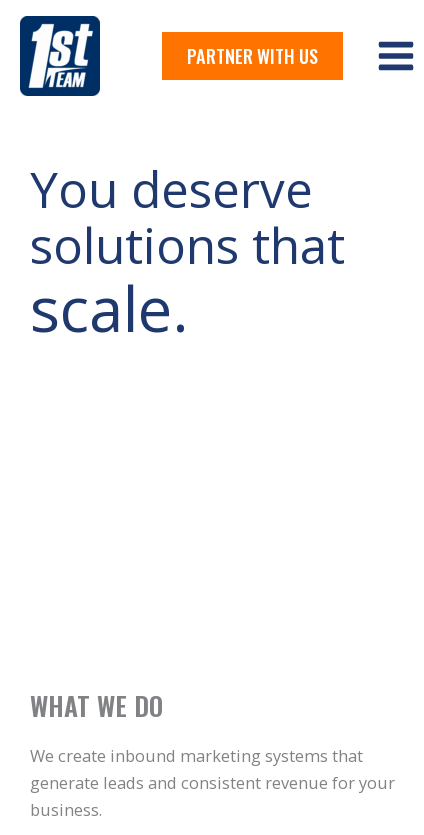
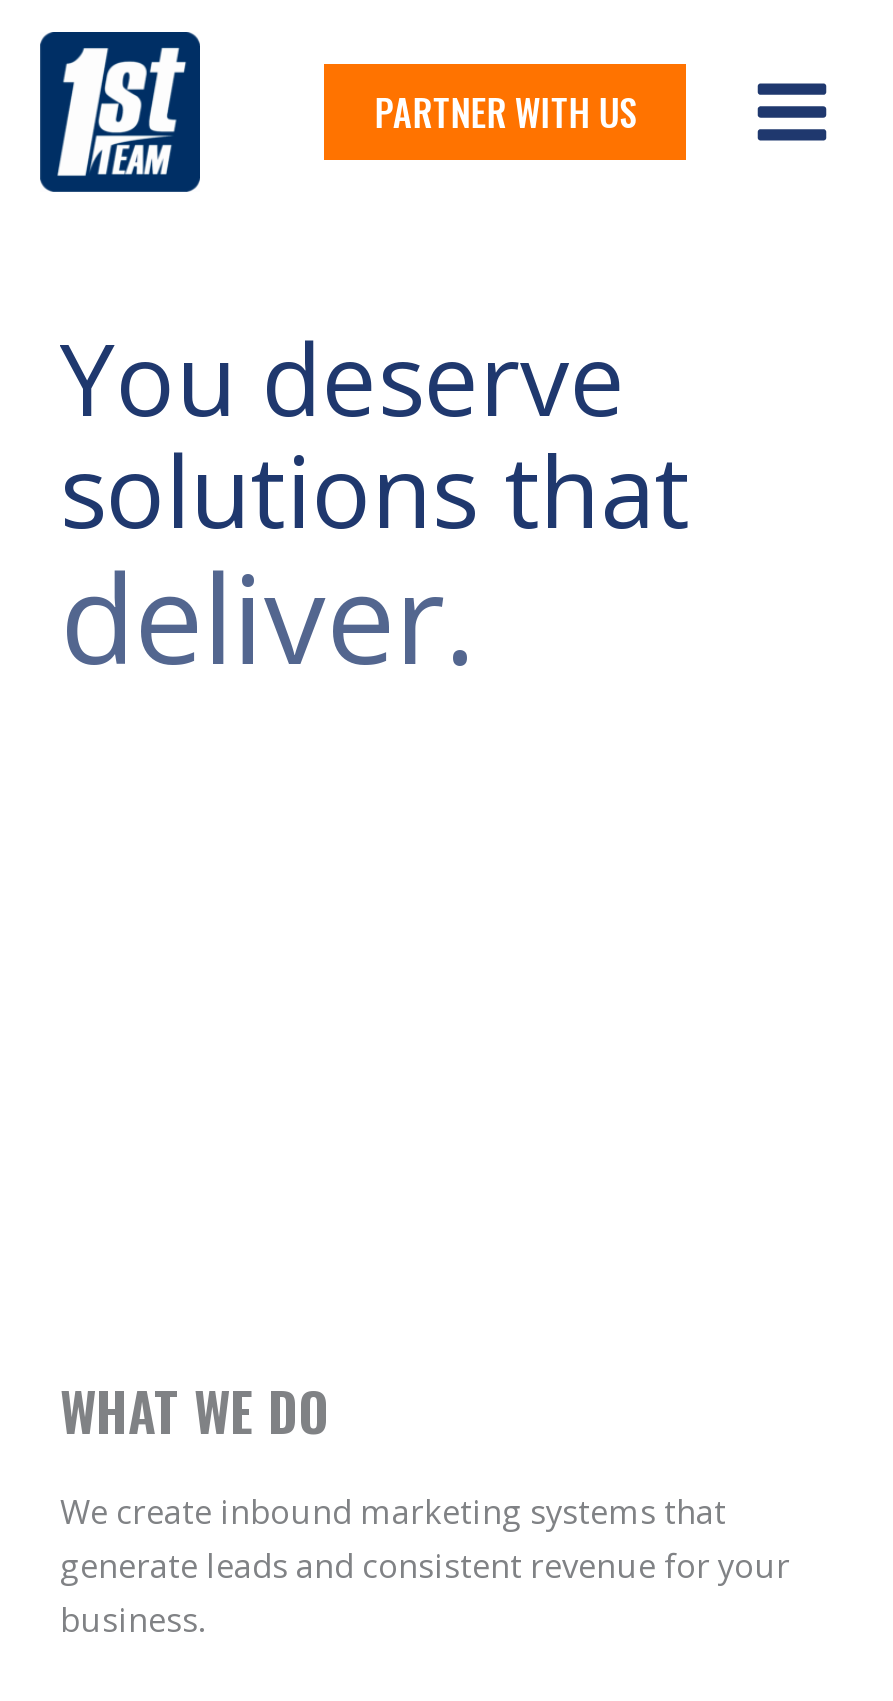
[30,266,189,350] scale. -> [60,532,478,700] deliver.

